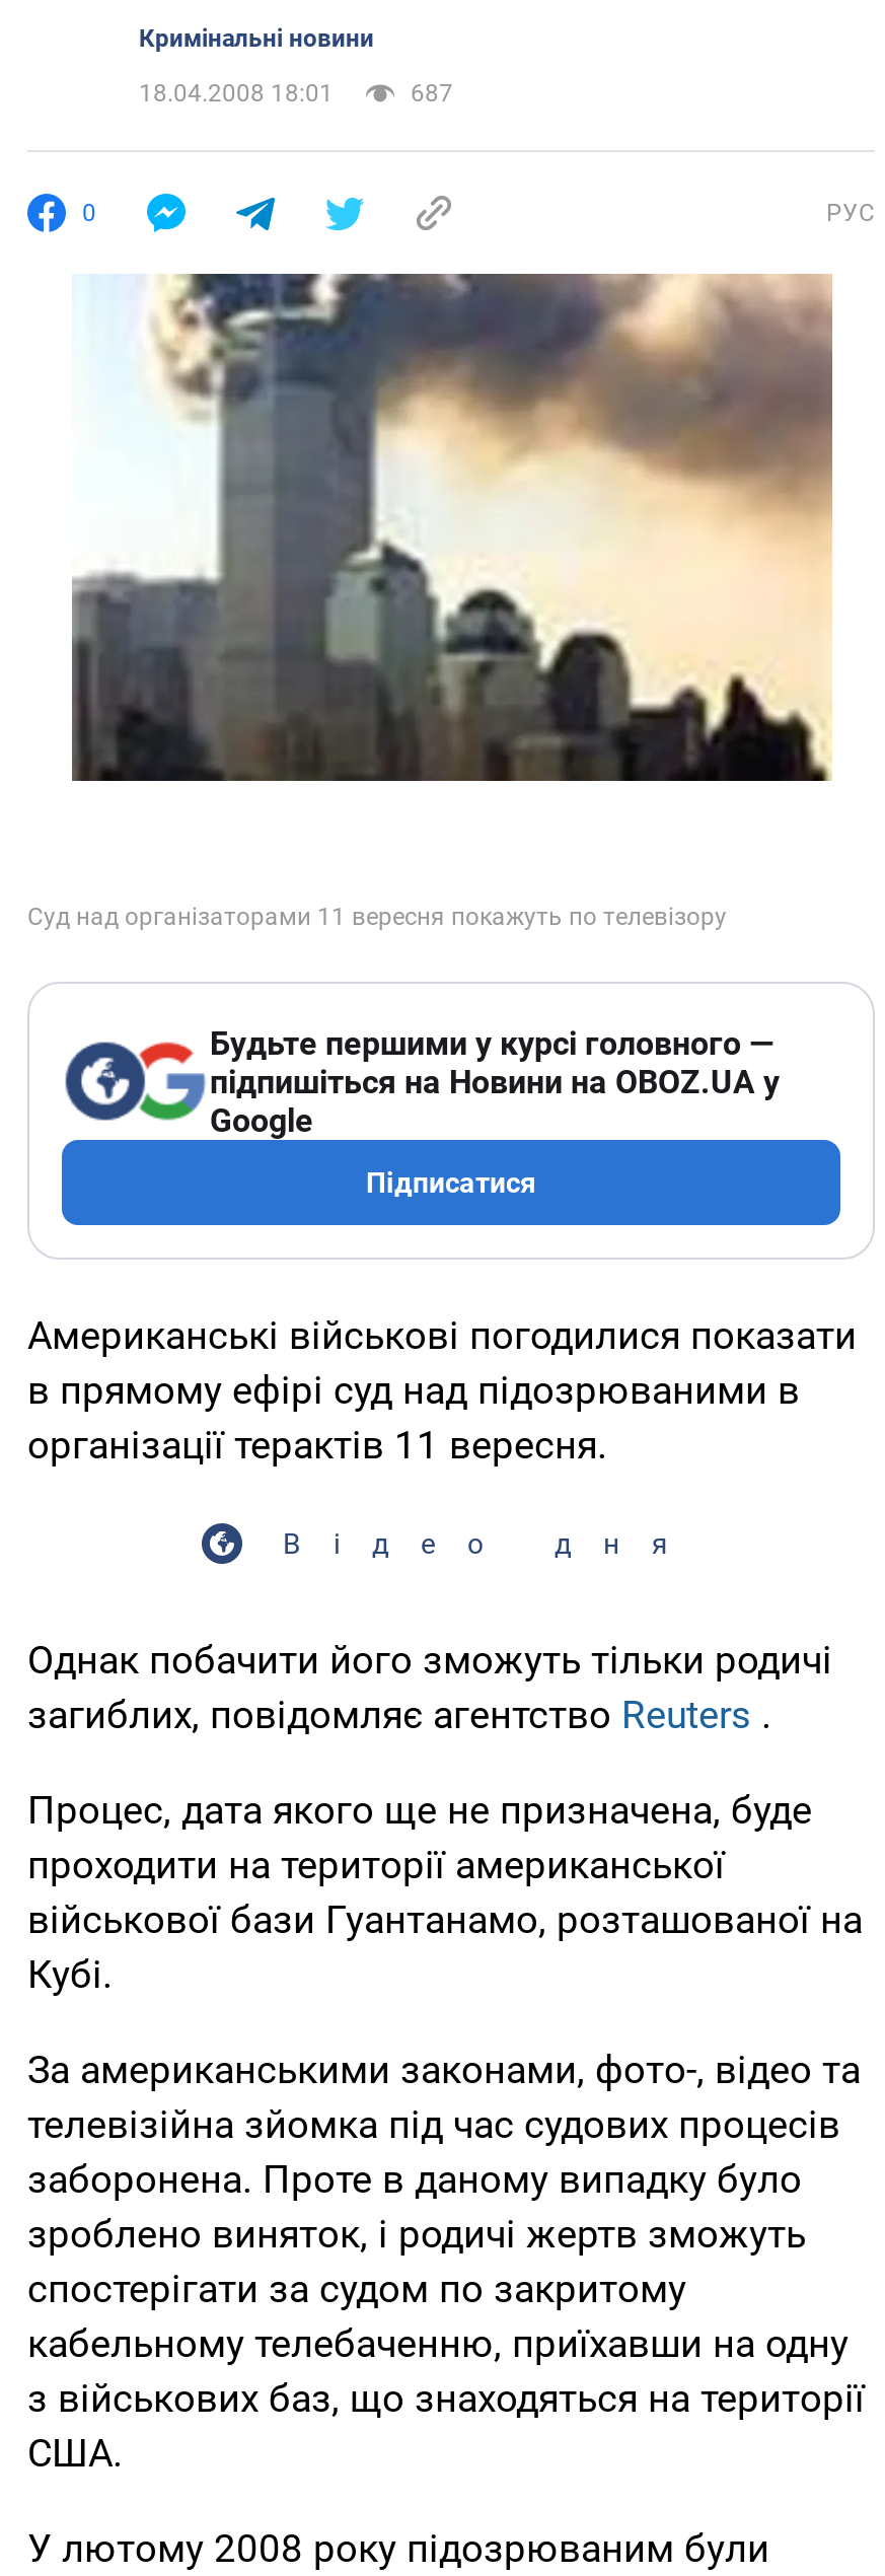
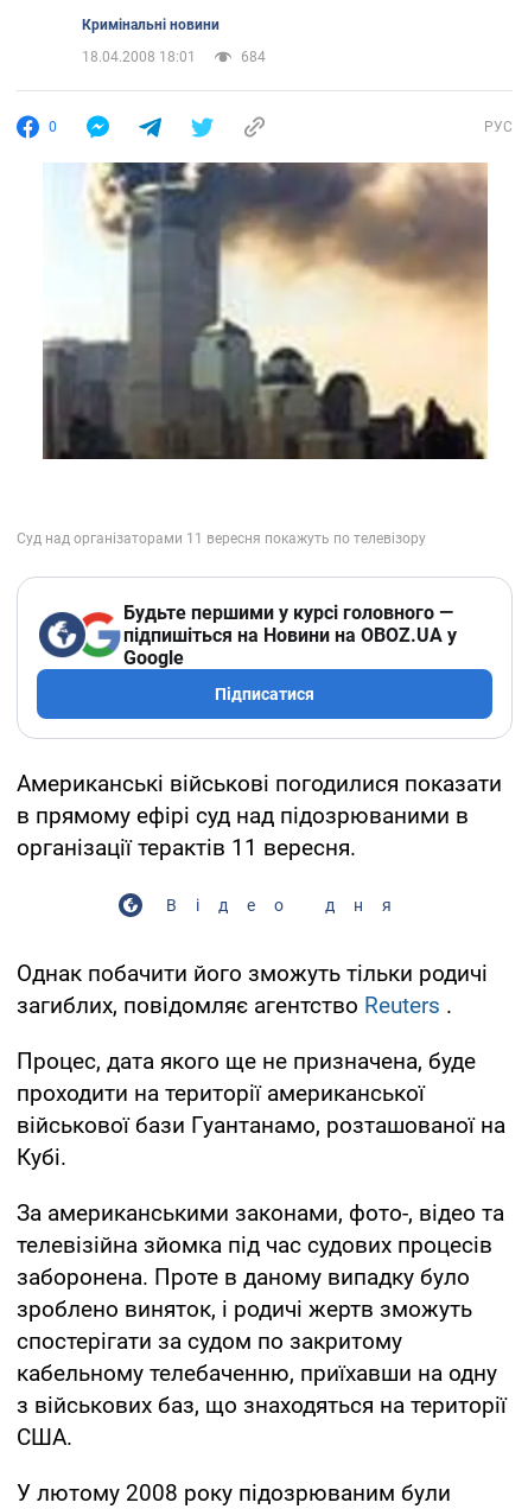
[411,79,453,108] 687 -> [241,49,266,65] 684

